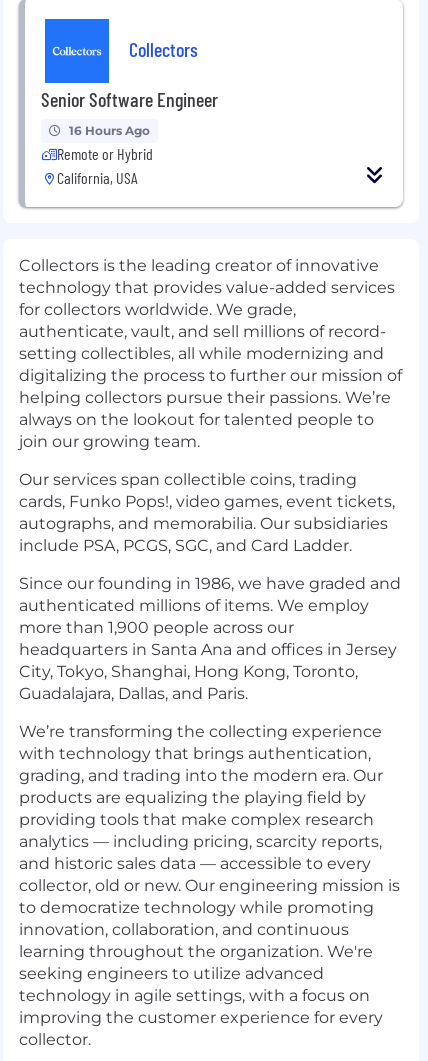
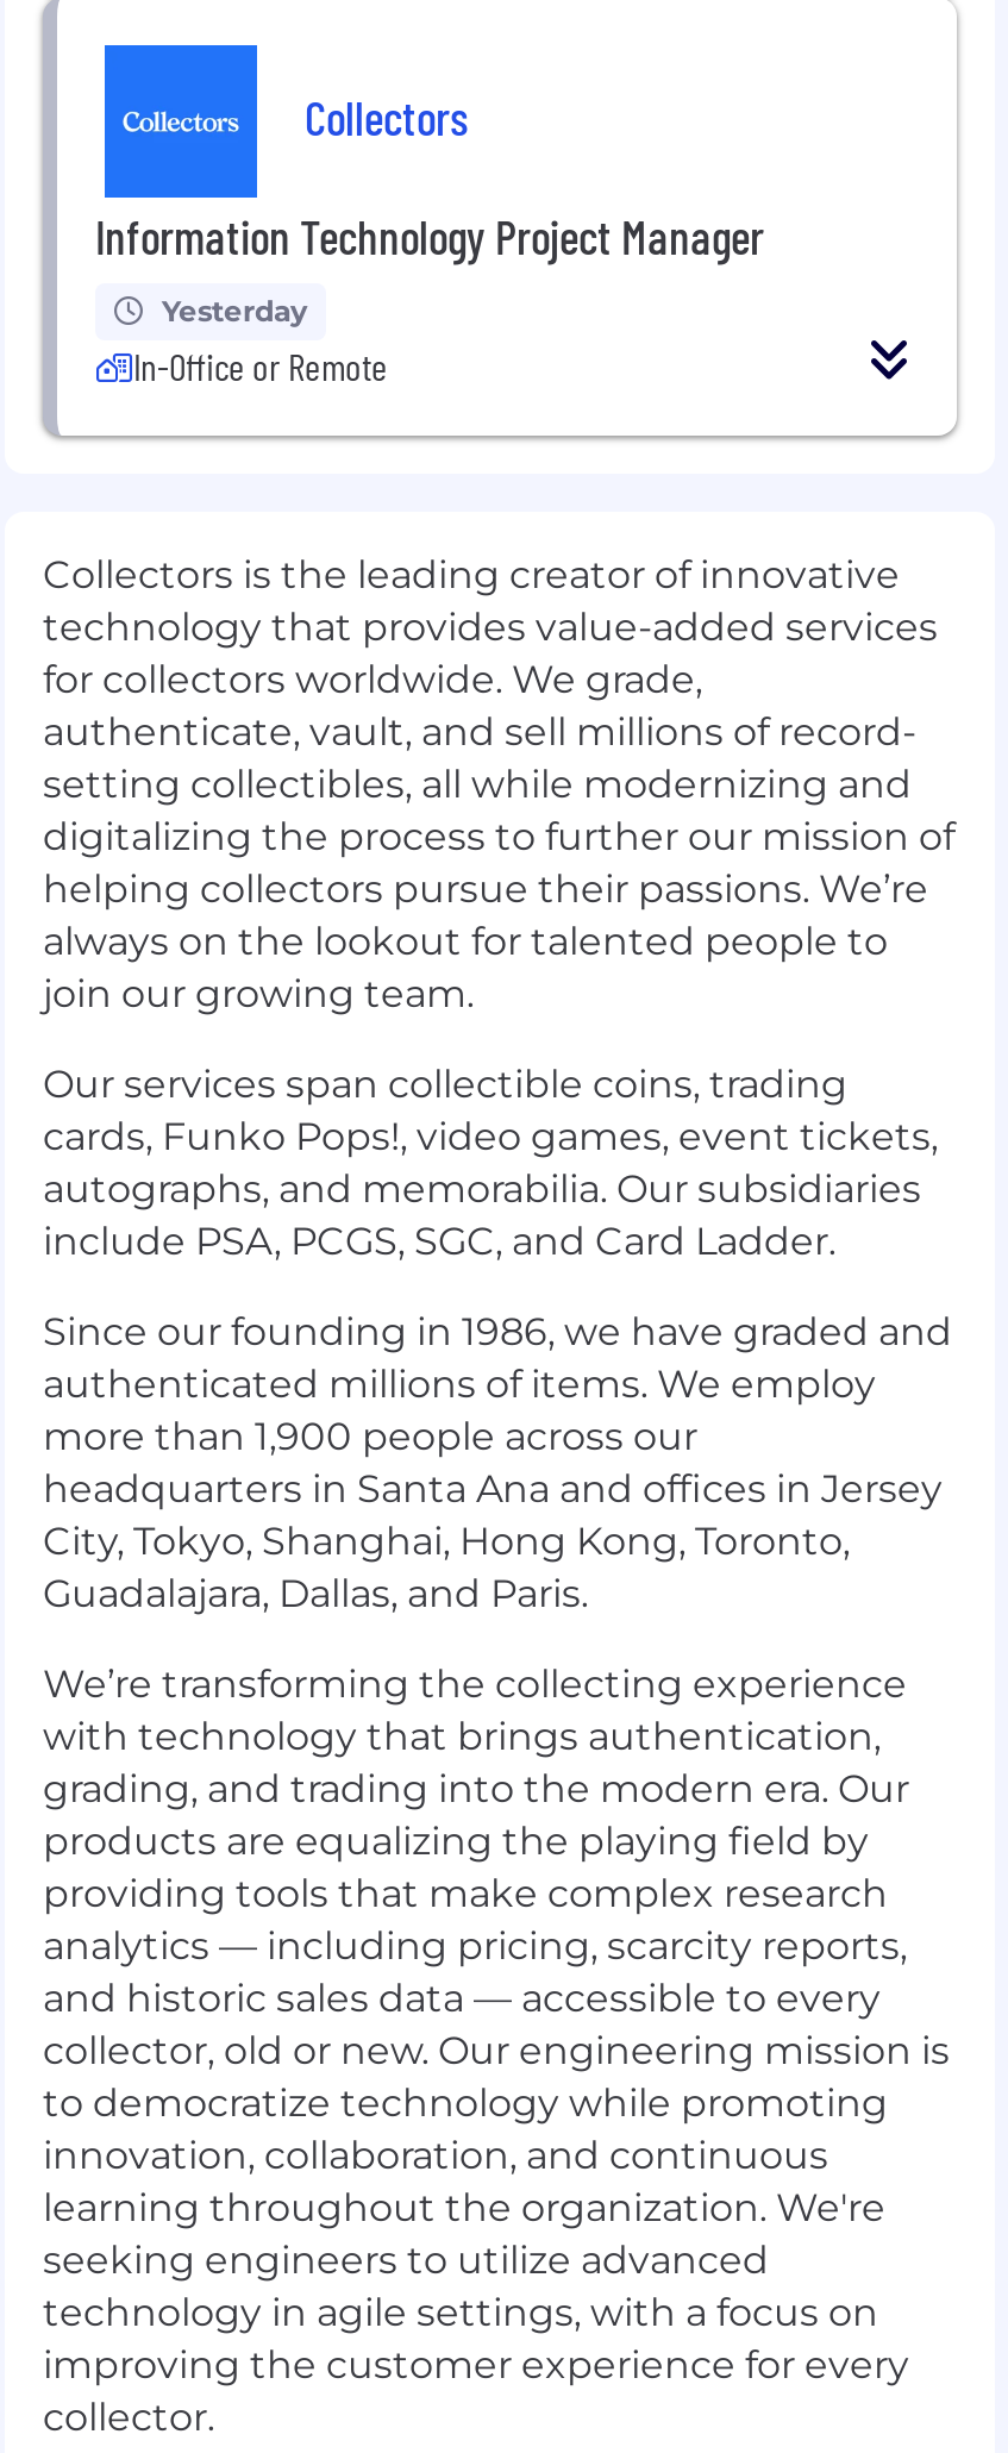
[41,87,218,111] Senior Software Engineer -> [95,206,764,263] Information Technology Project Manager
[57,123,153,187] 16 Hours Ago | Remote or Hybrid | California, USA -> [133,292,388,387] Yesterday | In-Office or Remote

